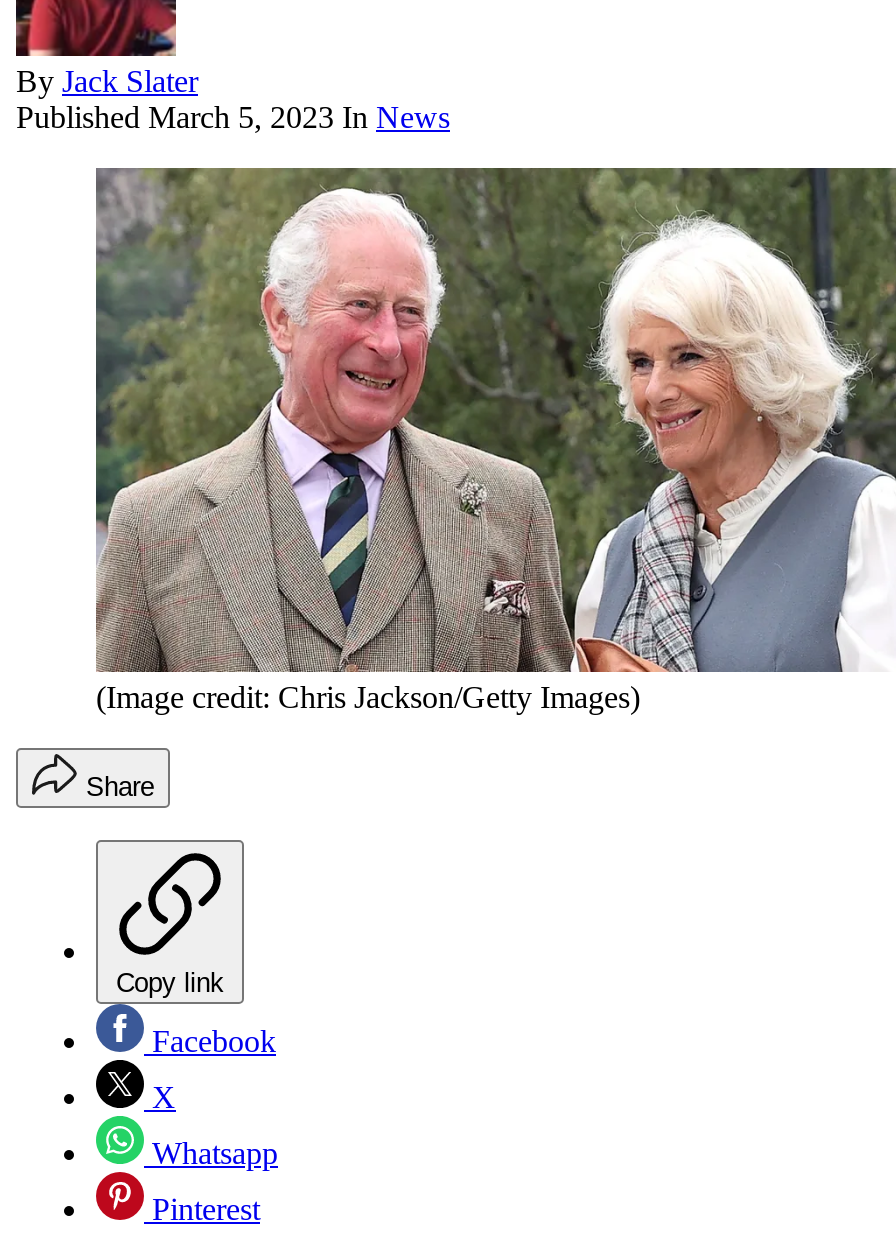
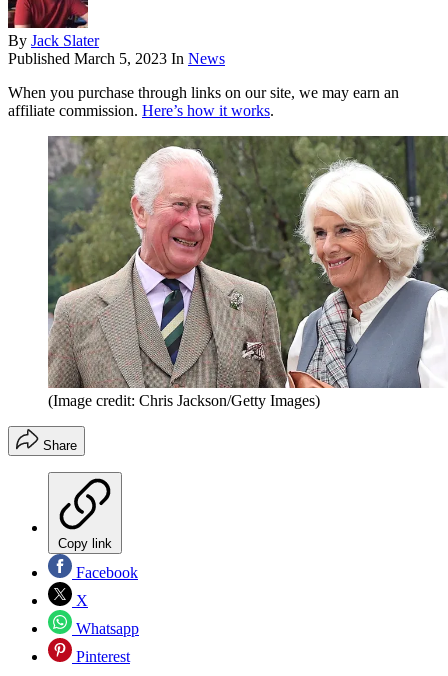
none -> [8,84,399,119] When you purchase through links on our site, we may earn an | affiliate commission. Here’s how it works.

